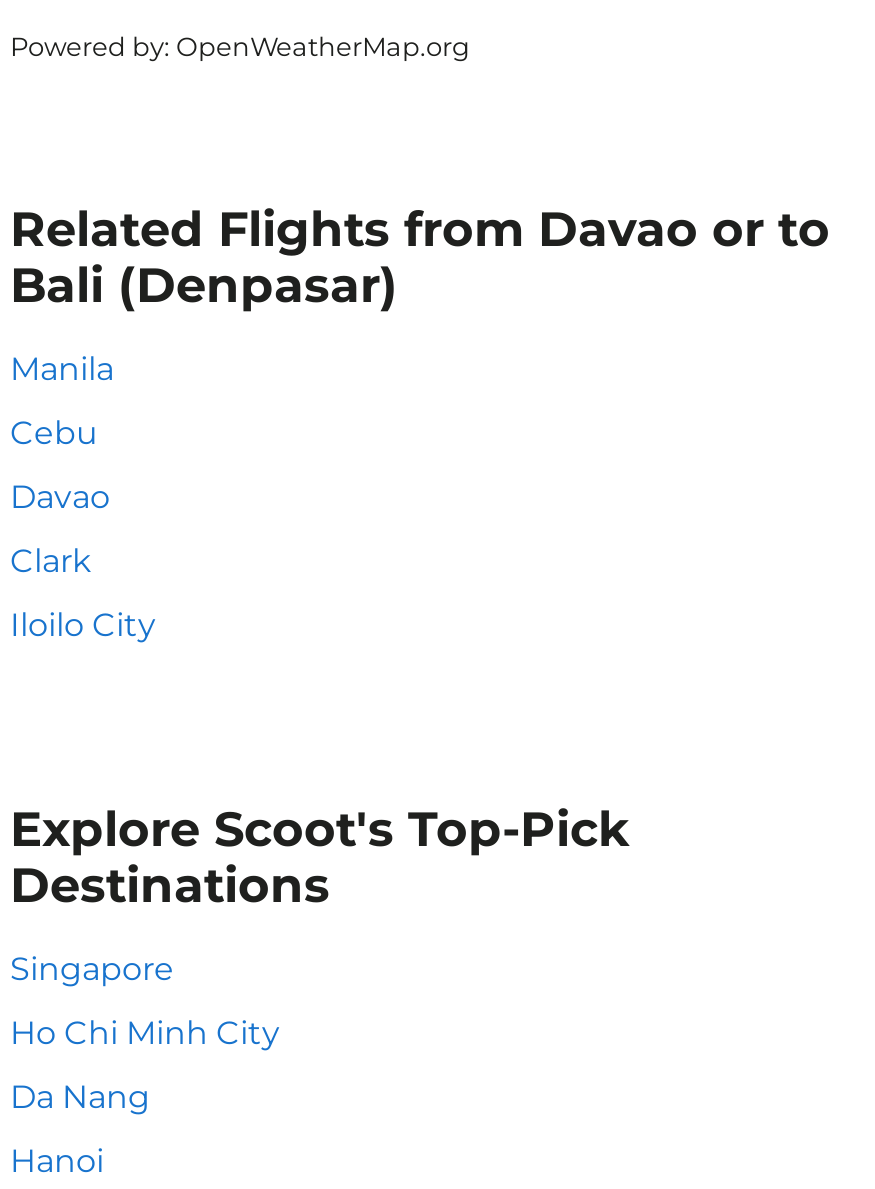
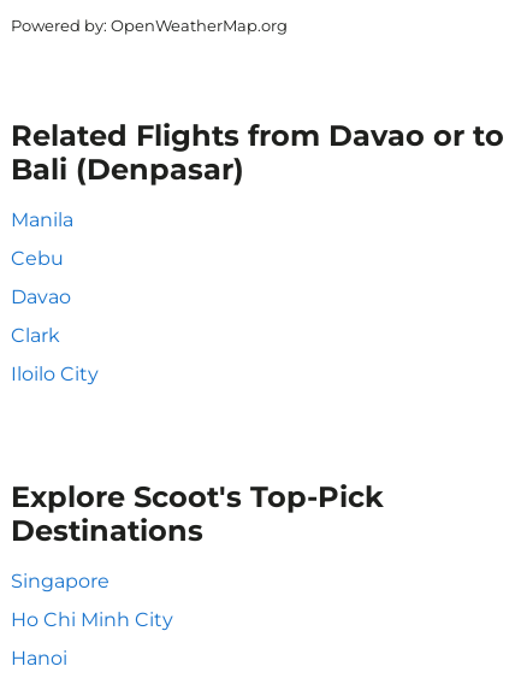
[10,1078,150,1116] Da Nang -> none

